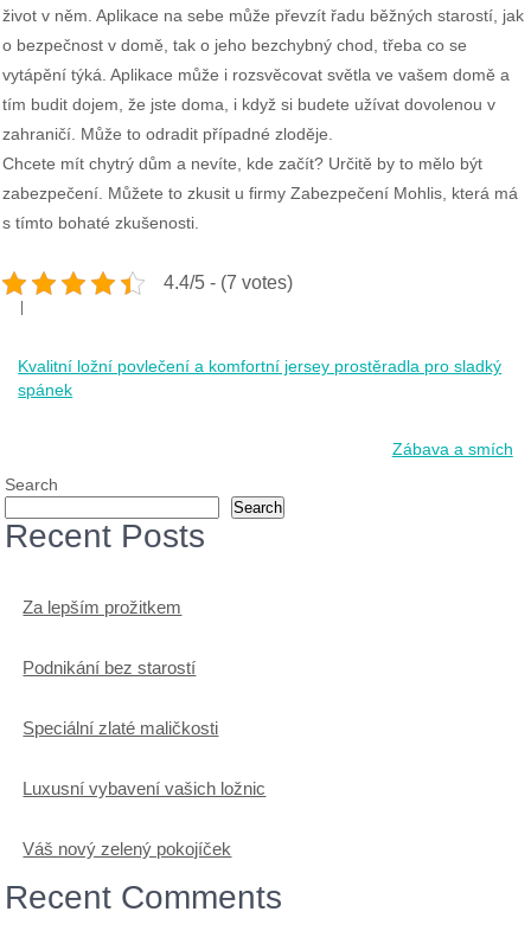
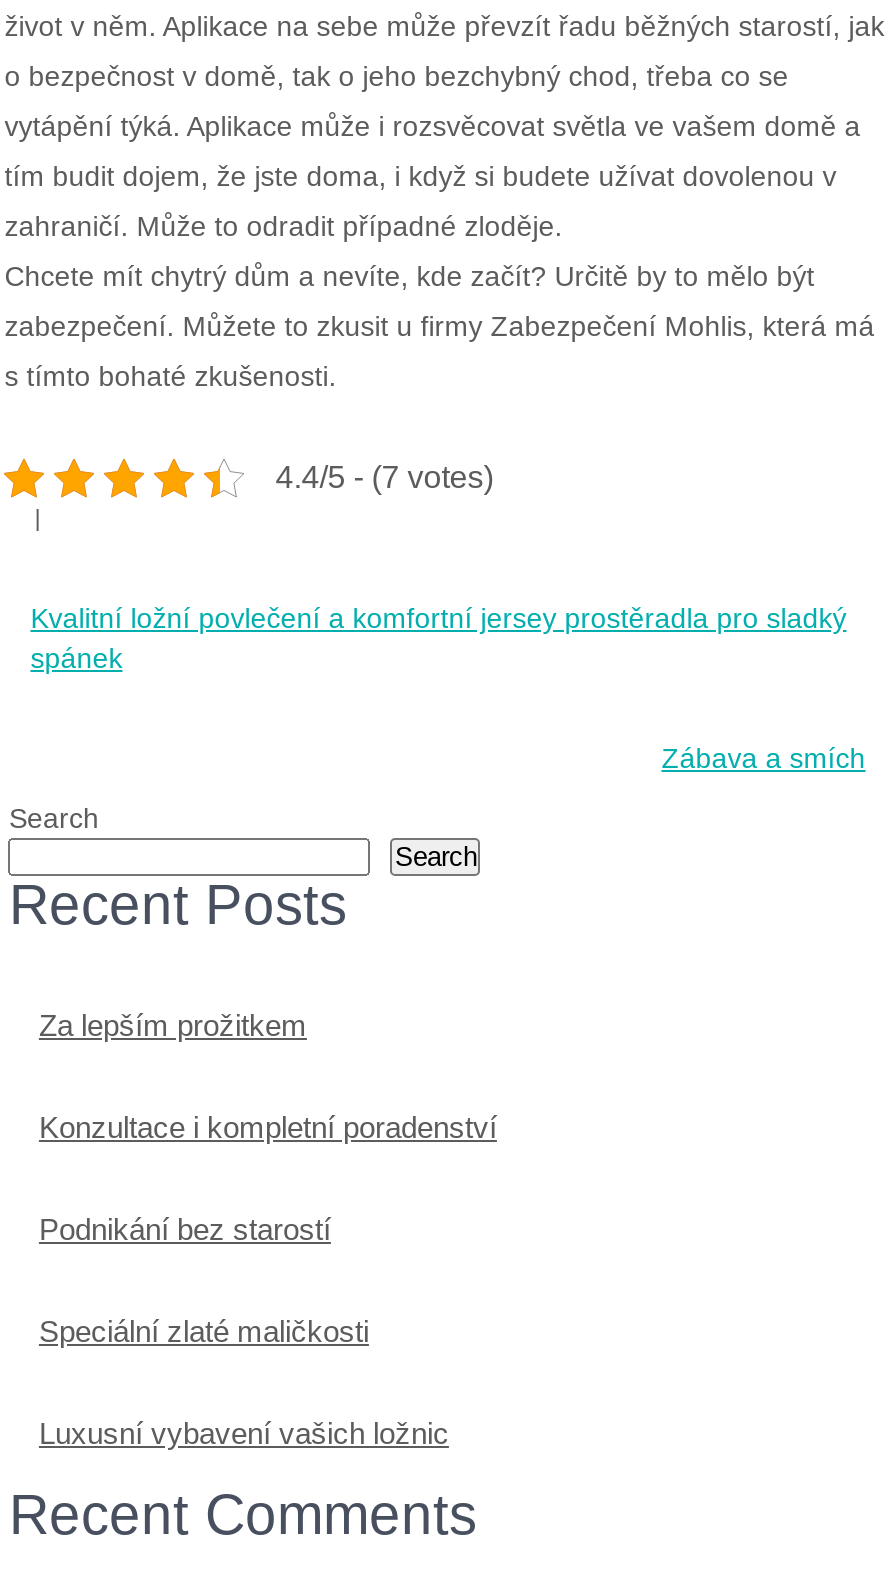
none -> [39,1110,497,1144] Konzultace i kompletní poradenství
moved [23,657,266,798] -> [39,1212,449,1450]: Podnikání bez starostí | Speciální zlaté maličkosti | Luxusní vybavení vašich ložnic
[23,838,232,859] Váš nový zelený pokojíček -> none

